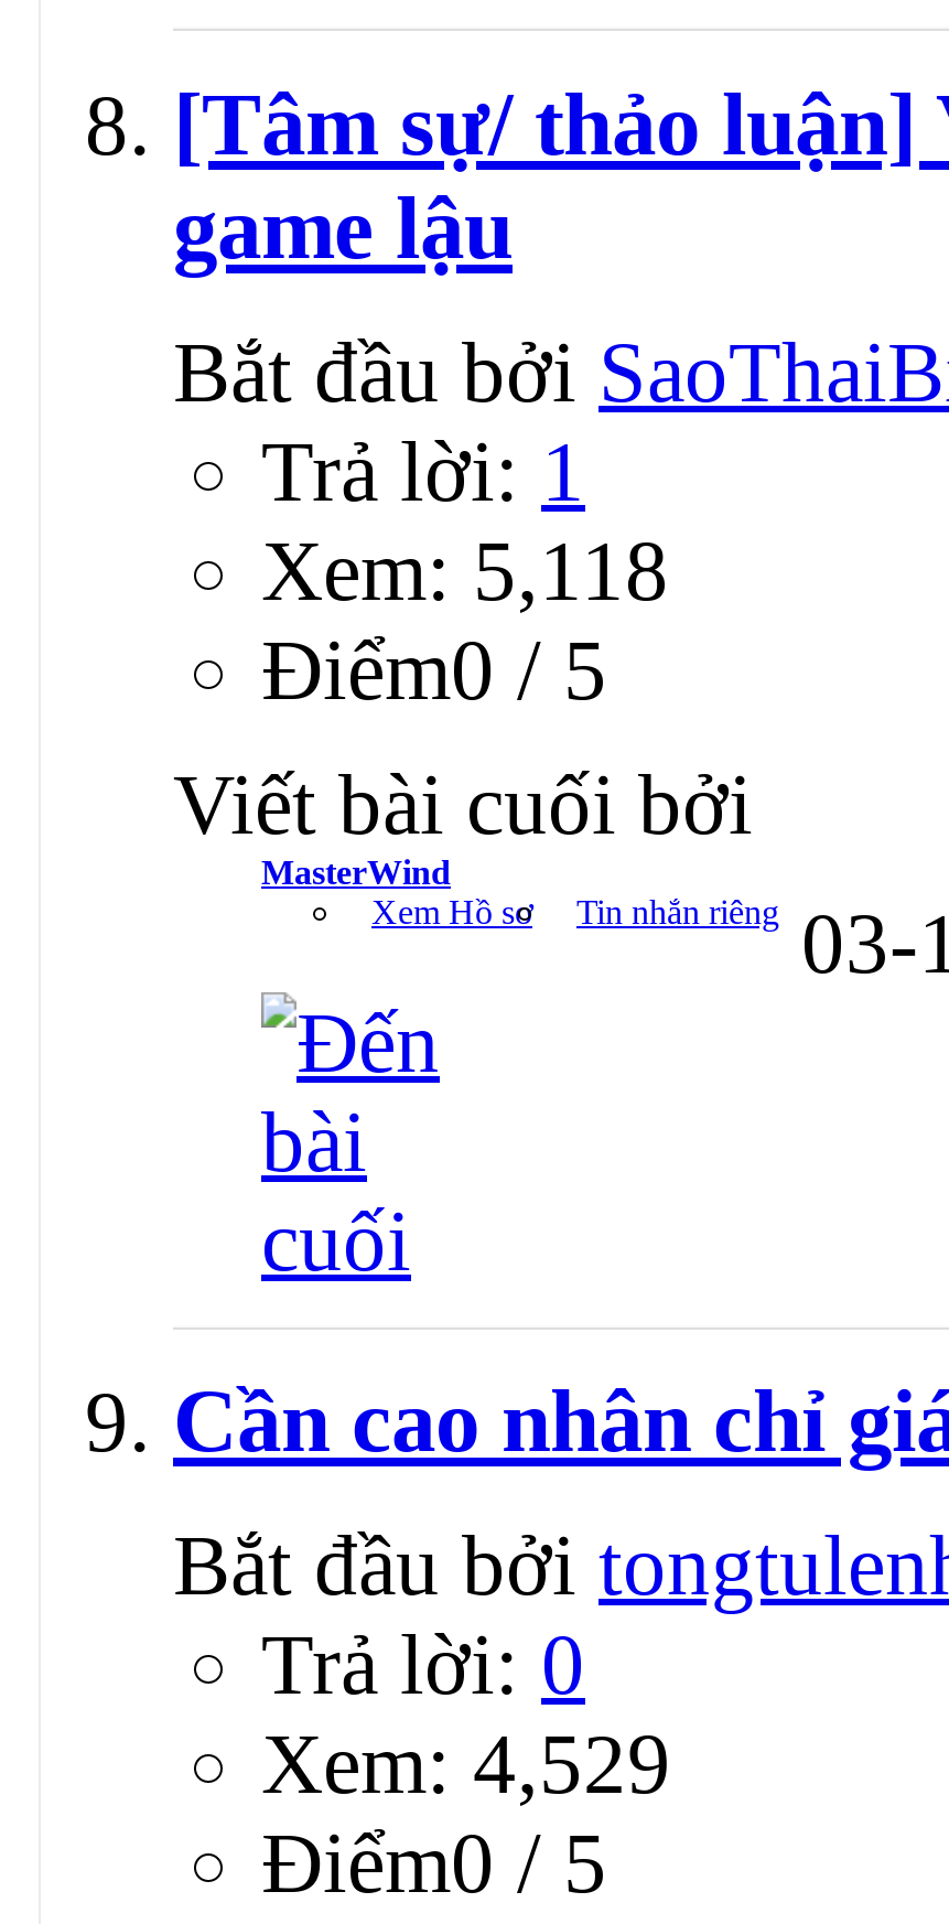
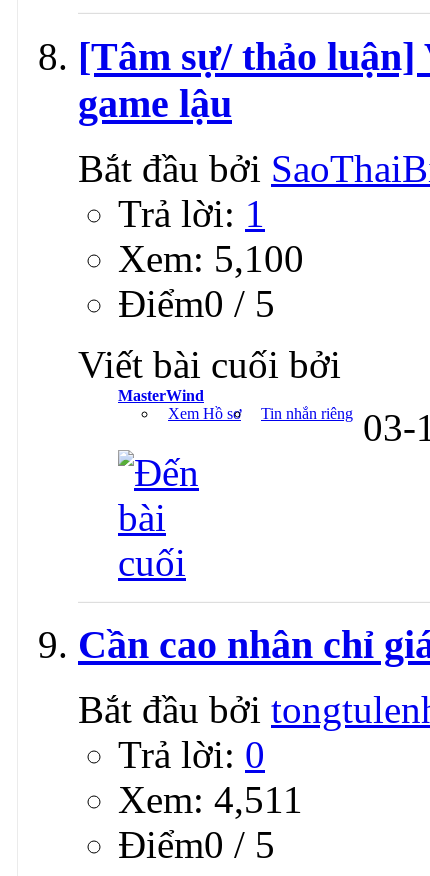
[261,522,669,617] Xem: 5,118 -> [118,237,304,280] Xem: 5,100
[261,1716,671,1811] Xem: 4,529 -> [118,778,303,821] Xem: 4,511

